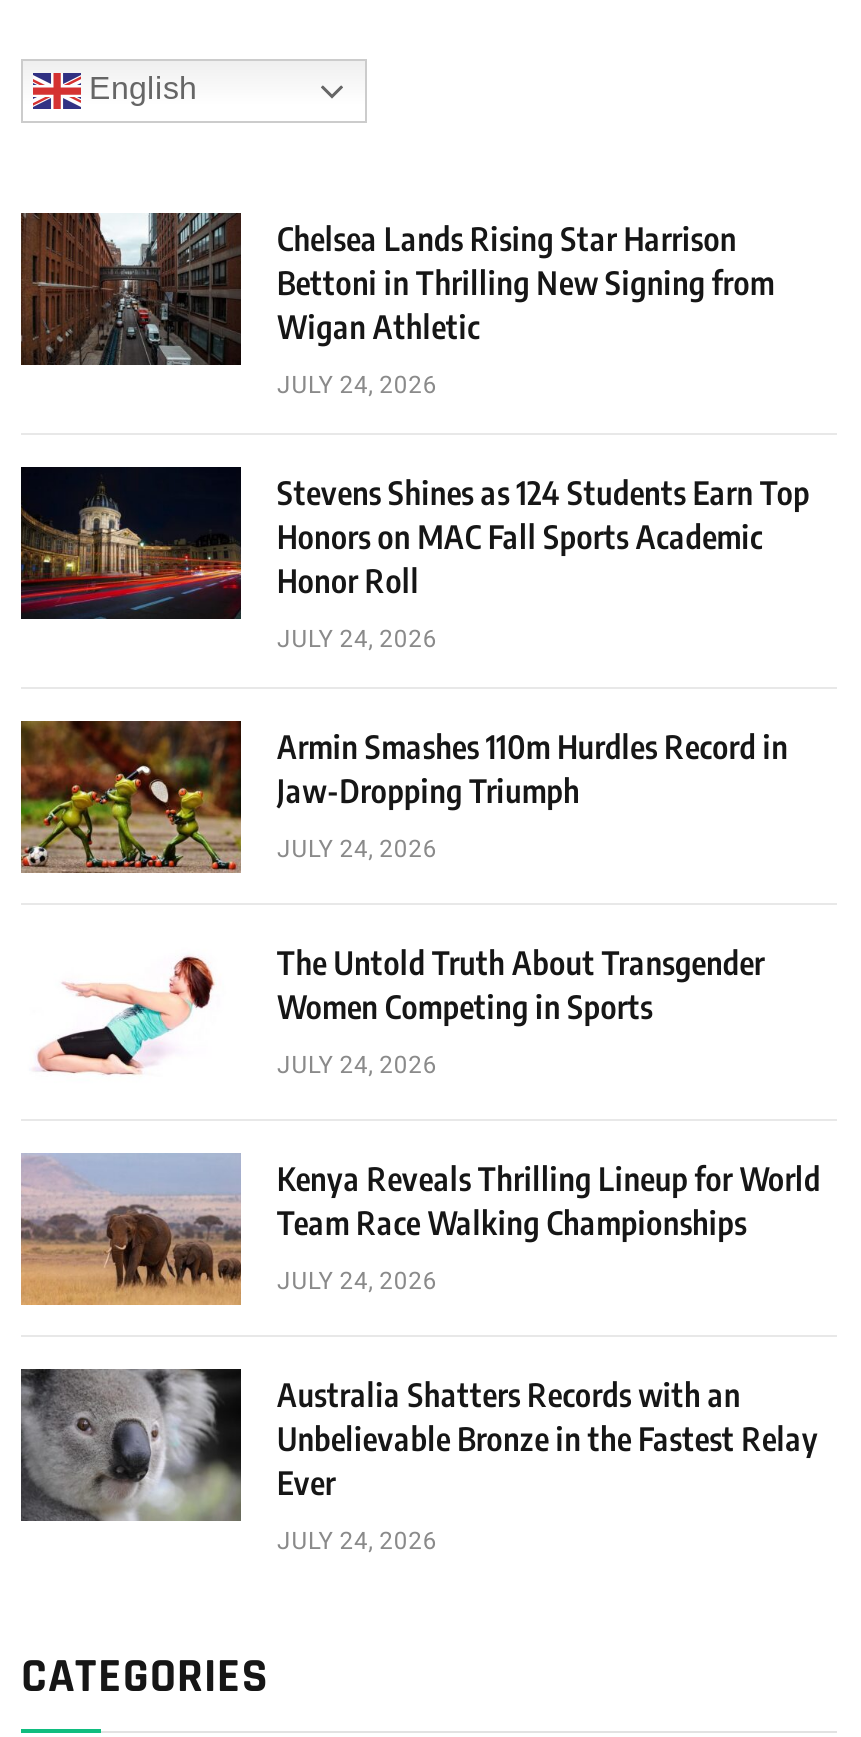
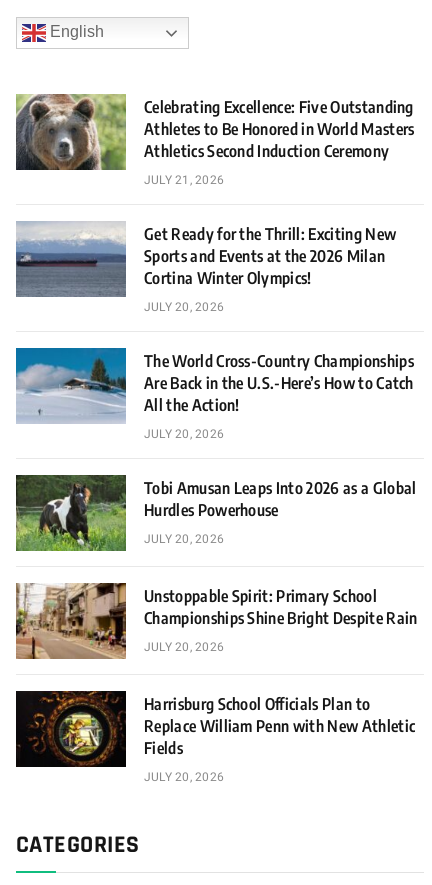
[21,211,775,367] [image] | Chelsea Lands Rising Star Harrison | Bettoni in Thrilling New Signing from | Wigan Athletic -> [15,93,414,171] [image] | Celebrating Excellence: Five Outstanding | Athletes to Be Honored in World Masters | Athletics Second Induction Ceremony
[277,370,437,398] JULY 24, 2026 -> [144,173,224,187] JULY 21, 2026
[19,465,810,621] [image] | Stevens Shines as 124 Students Earn Top | Honors on MAC Fall Sports Academic | Honor Roll -> [15,221,396,298] [image] | Get Ready for the Thrill: Exciting New | Sports and Events at the 2026 Milan | Cortina Winter Olympics!
[277,624,437,652] JULY 24, 2026 -> [144,300,224,314] JULY 20, 2026
[19,719,788,873] [image] | Armin Smashes 110m Hurdles Record in | Jaw-Dropping Triumph -> [15,347,414,423] [image] | The World Cross-Country Championships | Are Back in the U.S.-Here’s How to Catch | All the Action!
[277,834,437,862] JULY 24, 2026 -> [144,427,224,441] JULY 20, 2026
[21,942,765,1089] [image] | The Untold Truth About Transgender | Women Competing in Sports -> [15,474,416,552] [image] | Tobi Amusan Leaps Into 2026 as a Global | Hurdles Powerhouse
[277,1050,437,1078] JULY 24, 2026 -> [144,532,224,546] JULY 20, 2026
[21,1153,821,1307] [image] | Kenya Reveals Thrilling Lineup for World | Team Race Walking Championships -> [15,582,417,660] [image] | Unstoppable Spirit: Primary School | Championships Shine Bright Despite Rain
[277,1266,437,1294] JULY 24, 2026 -> [144,640,224,654] JULY 20, 2026
[19,1369,819,1523] [image] | Australia Shatters Records with an | Unbelievable Bronze in the Fastest Relay | Ever -> [16,691,415,768] [image] | Harrisburg School Officials Plan to | Replace William Penn with New Athletic | Fields
[277,1526,437,1554] JULY 24, 2026 -> [144,770,224,784] JULY 20, 2026

